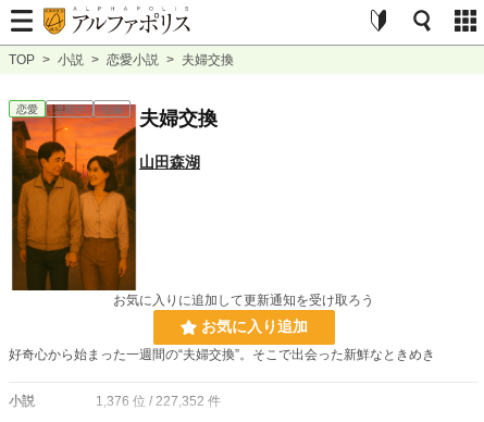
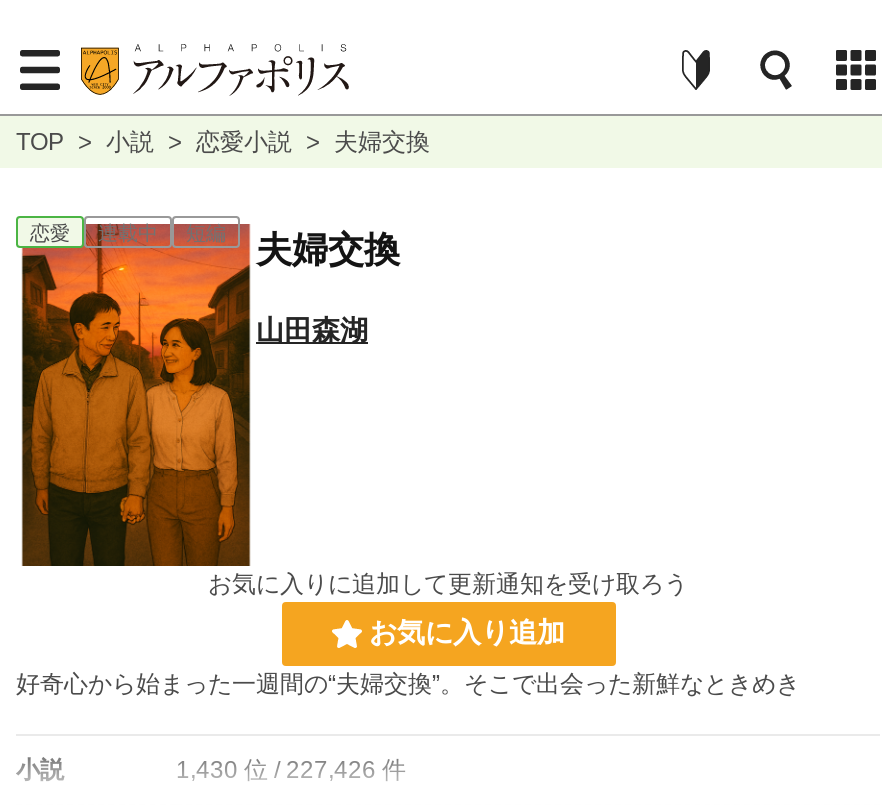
[96,393,221,409] 1,376 位 / 227,352 件 -> [176,755,406,783] 1,430 位 / 227,426 件

